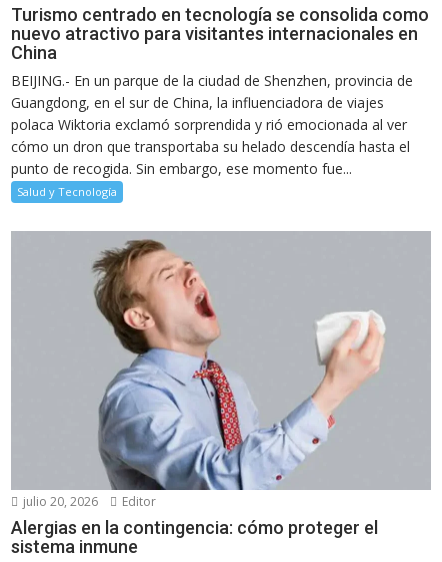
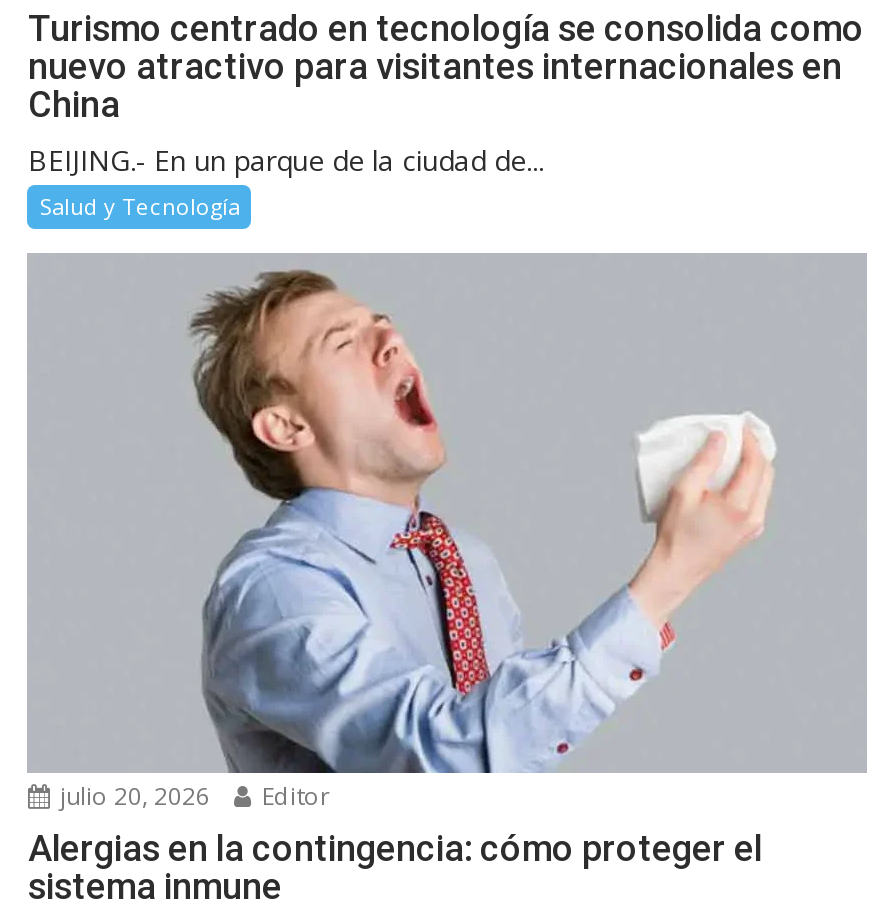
[11,71,413,178] BEIJING.- En un parque de la ciudad de Shenzhen, provincia de | Guangdong, en el sur de China, la influenciadora de viajes | polaca Wiktoria exclamó sorprendida y rió emocionada al ver | cómo un dron que transportaba su helado descendía hasta el | punto de recogida. Sin embargo, ese momento fue... -> [28,142,544,180] BEIJING.- En un parque de la ciudad de...

